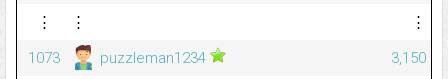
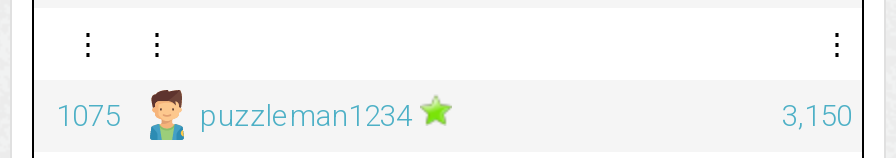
[28,49,60,67] 1073 -> [56,98,120,134] 1075

